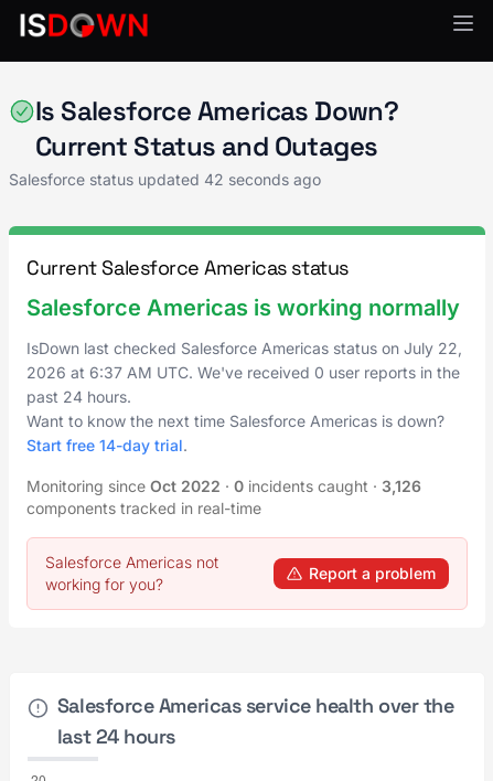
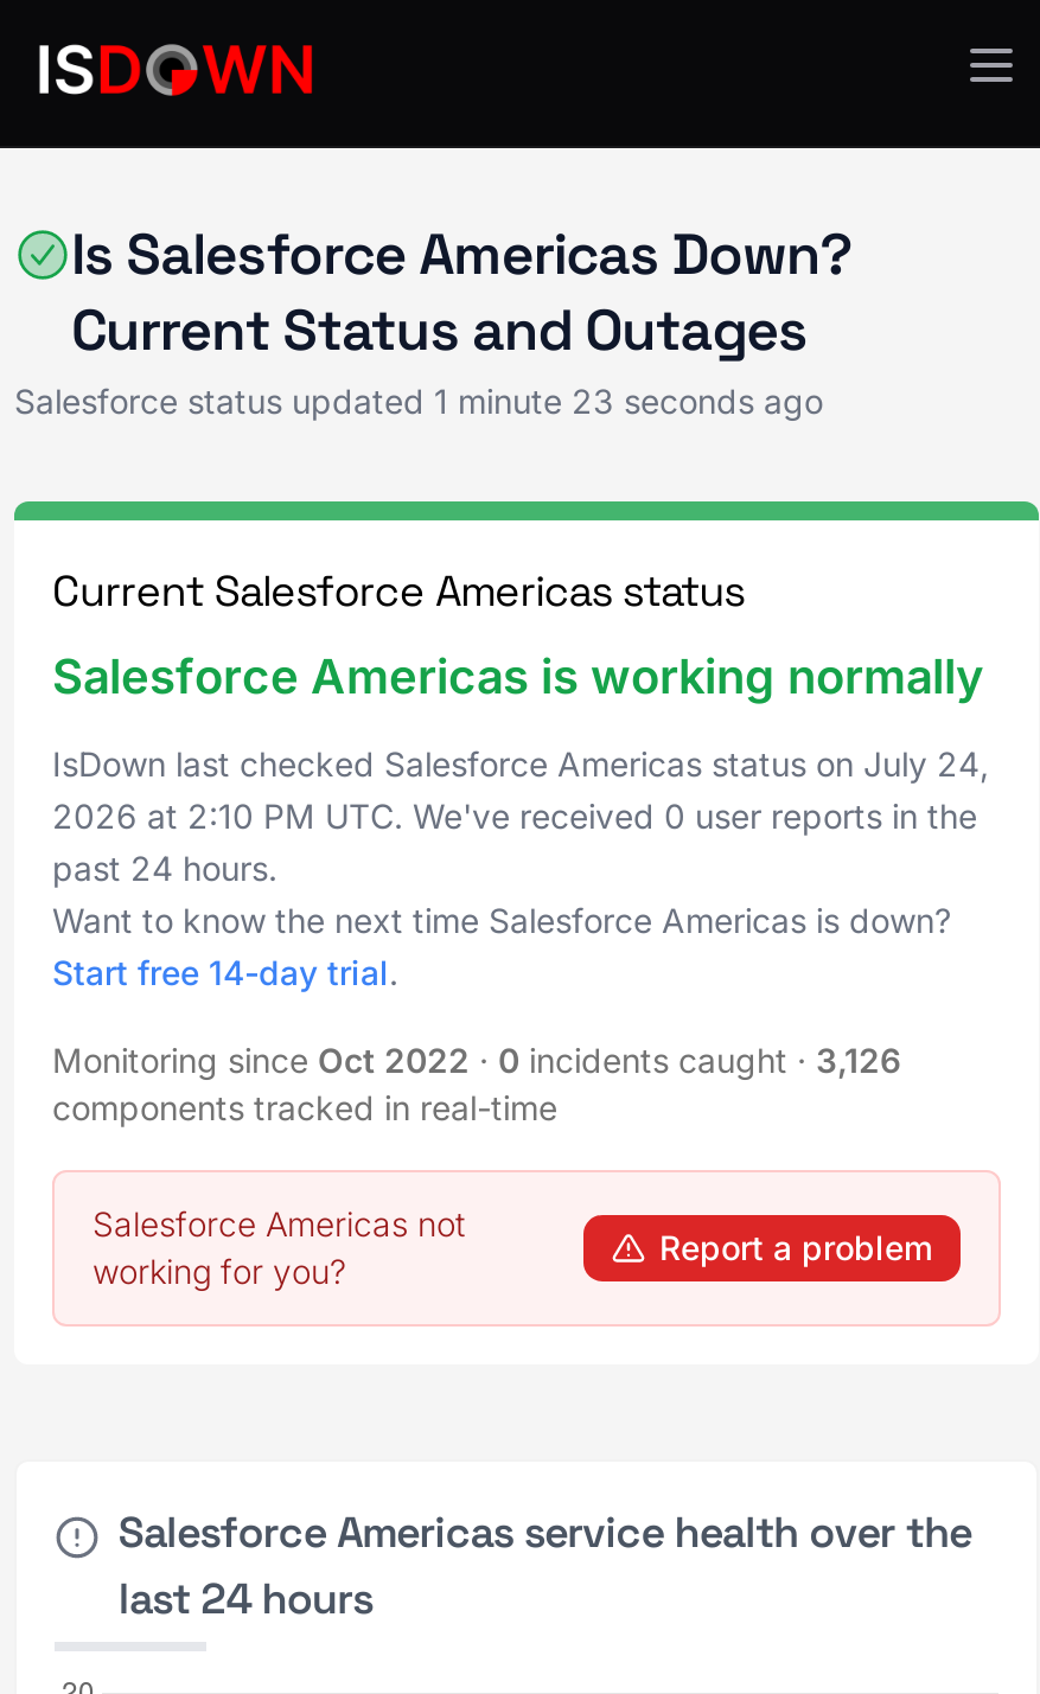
[9,170,321,189] Salesforce status updated 42 seconds ago -> [14,381,823,421] Salesforce status updated 1 minute 23 seconds ago
[26,339,462,357] IsDown last checked Salesforce Americas status on July 22, -> [52,743,989,784] IsDown last checked Salesforce Americas status on July 24,
[26,363,460,382] 2026 at 6:37 AM UTC. We've received 0 user reports in the -> [52,795,977,836] 2026 at 2:10 PM UTC. We've received 0 user reports in the

